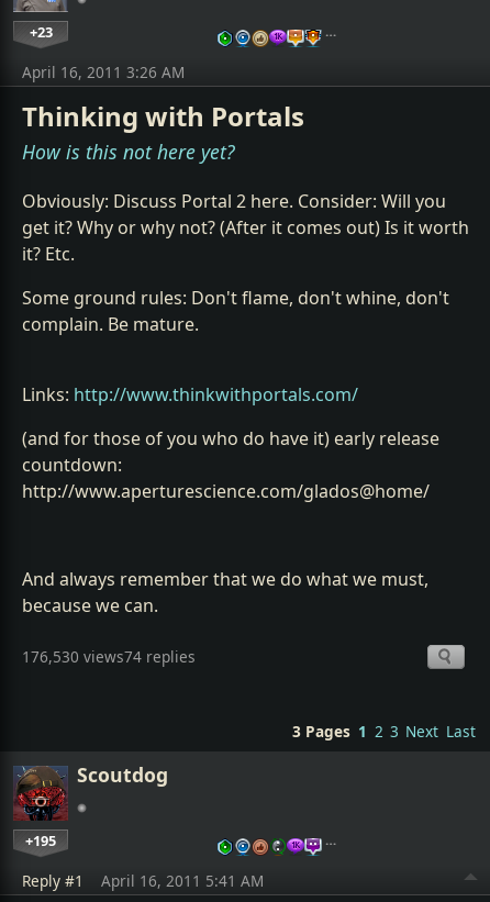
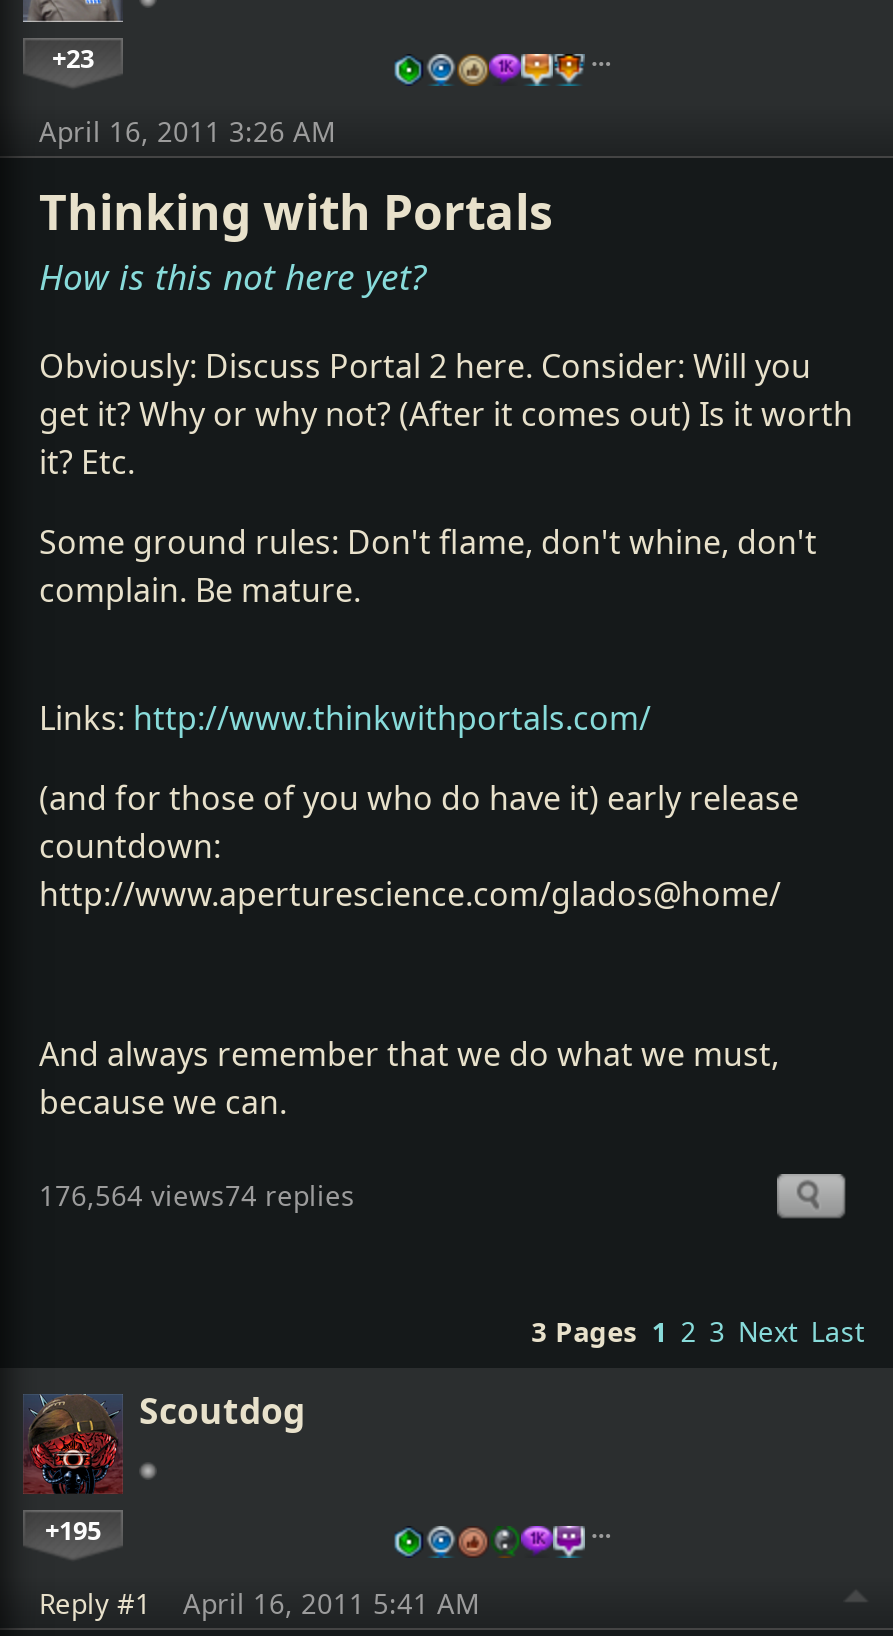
[22,646,196,666] 176,530 views74 replies -> [39,1175,355,1213] 176,564 views74 replies

